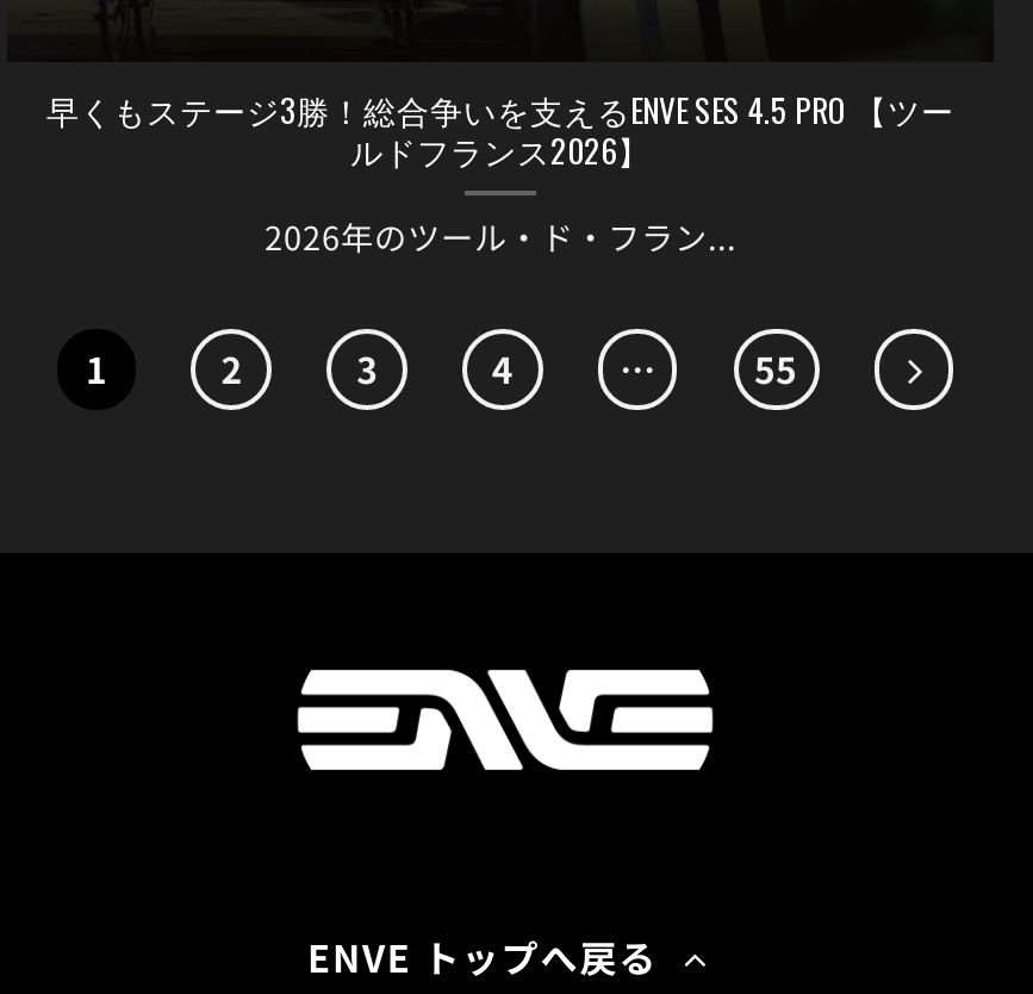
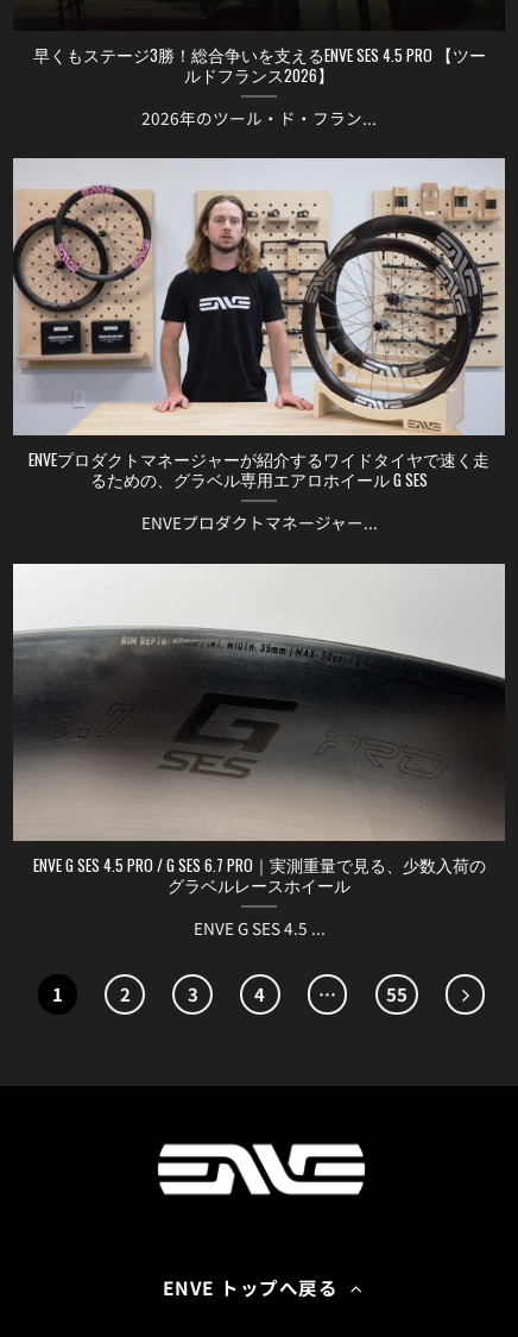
none -> [12,157,506,534] [image] | ENVEプロダクトマネージャーが紹介するワイドタイヤで速く走 | るための、グラベル専用エアロホイール G SES | ENVEプロダクトマネージャー...
none -> [12,710,505,939] [image] | ENVE G SES 4.5 PRO / G SES 6.7 PRO｜実測重量で見る、少数入荷の | グラベルレースホイール | ENVE G SES 4.5 ...
none -> [12,561,506,697] [image]

